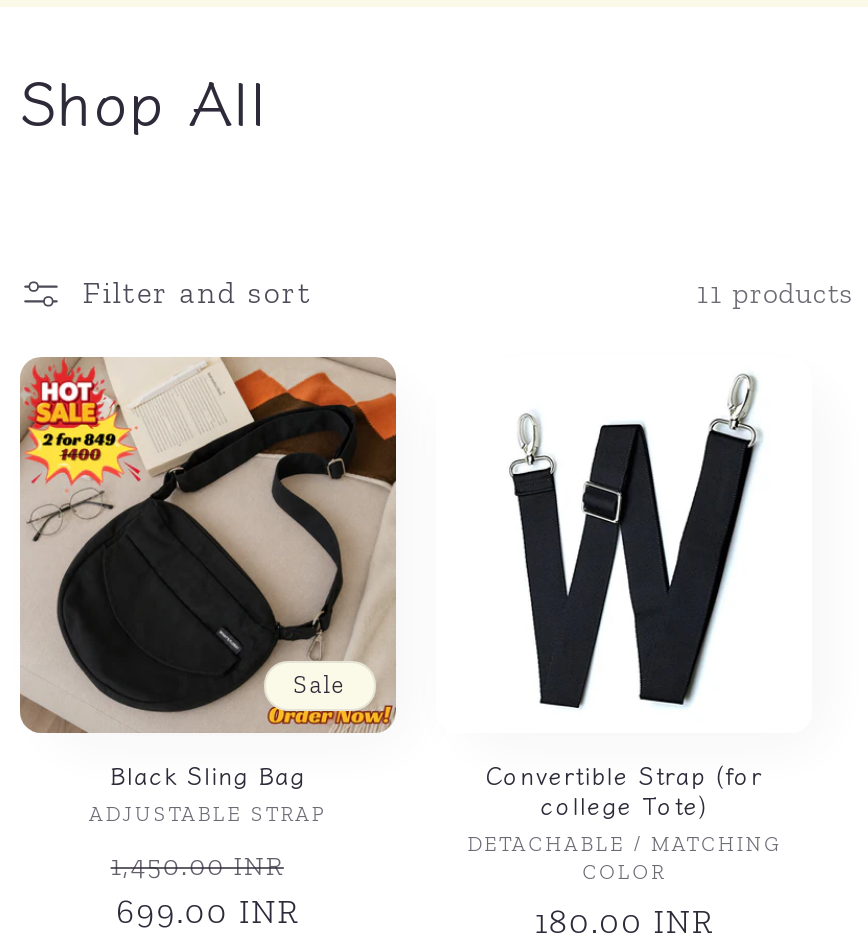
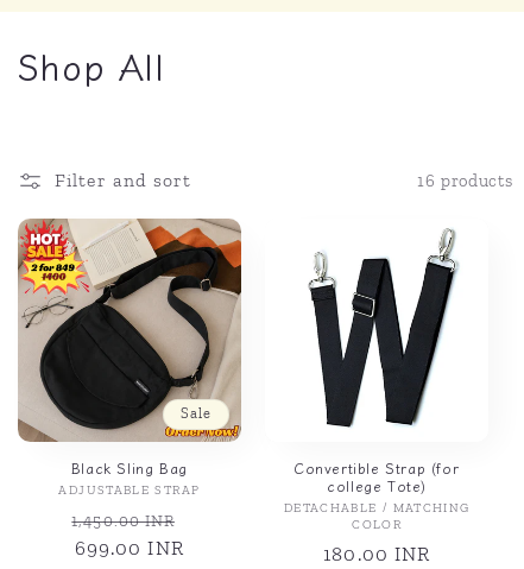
[697,274,852,310] 11 products -> [417,170,512,191] 16 products

